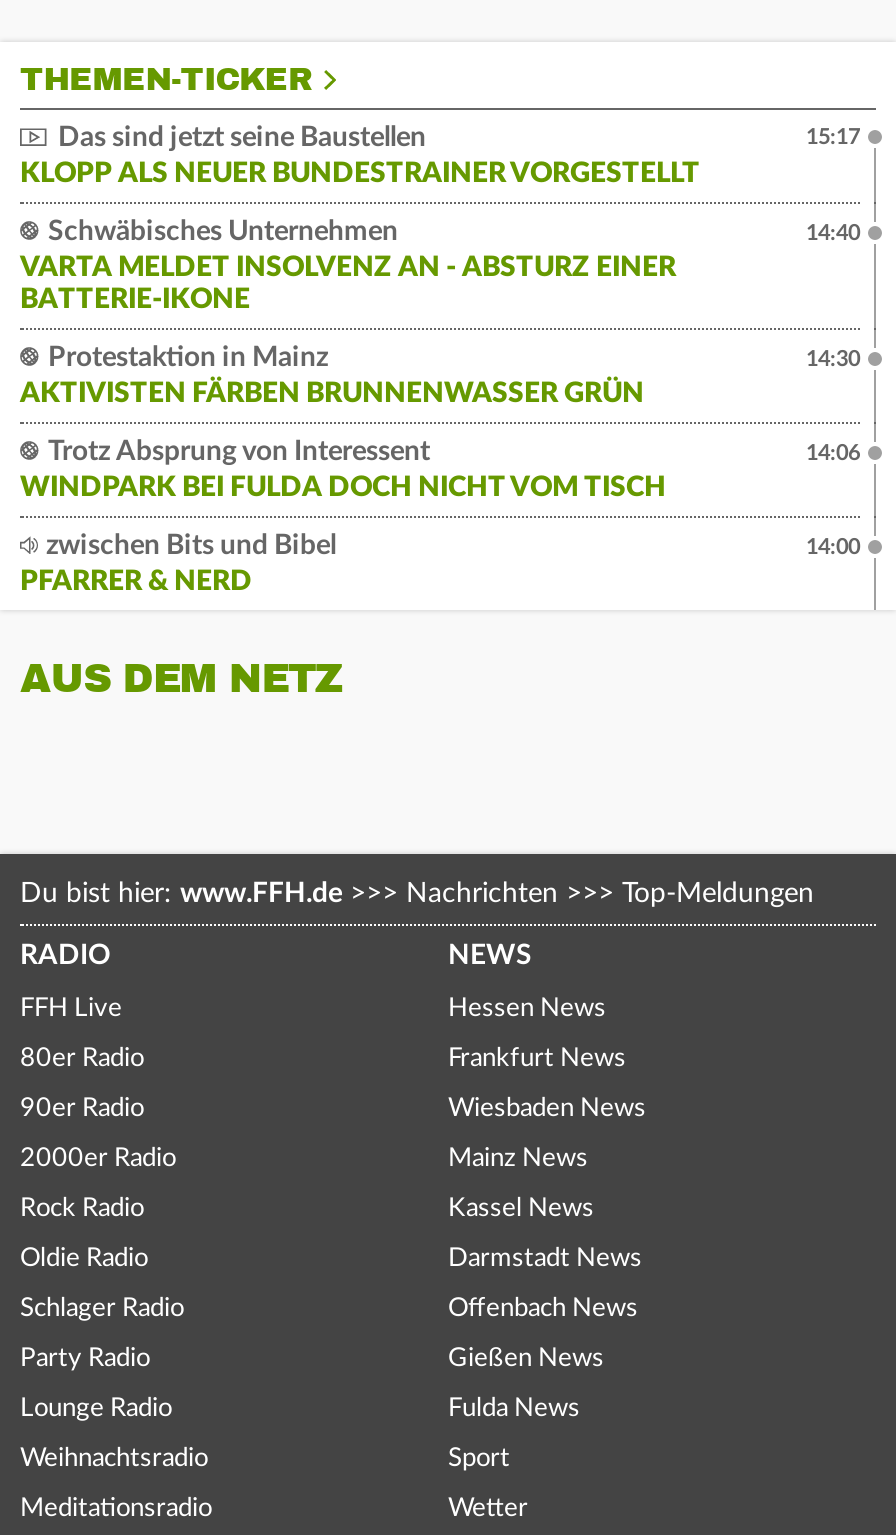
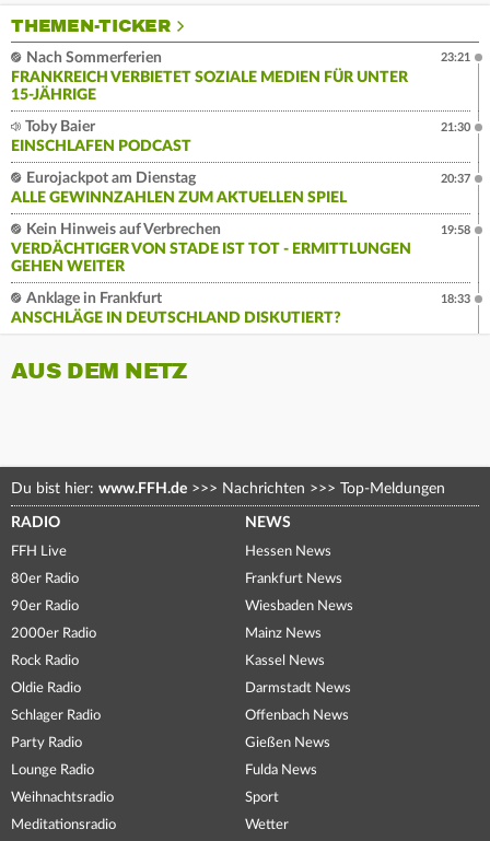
[20,124,700,188] Das sind jetzt seine Baustellen | KLOPP ALS NEUER BUNDESTRAINER VORGESTELLT -> [11,50,408,103] Nach Sommerferien | FRANKREICH VERBIETET SOZIALE MEDIEN FÜR UNTER | 15-JÄHRIGE
[806,126,860,148] 15:17 -> [441,51,470,63] 23:21
[20,218,676,314] Schwäbisches Unternehmen | VARTA MELDET INSOLVENZ AN - ABSTURZ EINER | BATTERIE-IKONE -> [11,119,191,154] Toby Baier | EINSCHLAFEN PODCAST
[806,222,860,244] 14:40 -> [441,121,470,133] 21:30
[20,344,644,408] Protestaktion in Mainz | AKTIVISTEN FÄRBEN BRUNNENWASSER GRÜN -> [11,171,347,206] Eurojackpot am Dienstag | ALLE GEWINNZAHLEN ZUM AKTUELLEN SPIEL
[806,348,860,370] 14:30 -> [441,173,470,185] 20:37
[20,438,666,502] Trotz Absprung von Interessent | WINDPARK BEI FULDA DOCH NICHT VOM TISCH -> [11,222,411,275] Kein Hinweis auf Verbrechen | VERDÄCHTIGER VON STADE IST TOT - ERMITTLUNGEN | GEHEN WEITER
[806,442,860,464] 14:06 -> [441,224,470,236] 19:58
[20,532,336,596] zwischen Bits und Bibel | PFARRER & NERD -> [11,291,341,326] Anklage in Frankfurt | ANSCHLÄGE IN DEUTSCHLAND DISKUTIERT?
[806,536,860,558] 14:00 -> [441,293,470,305] 18:33

